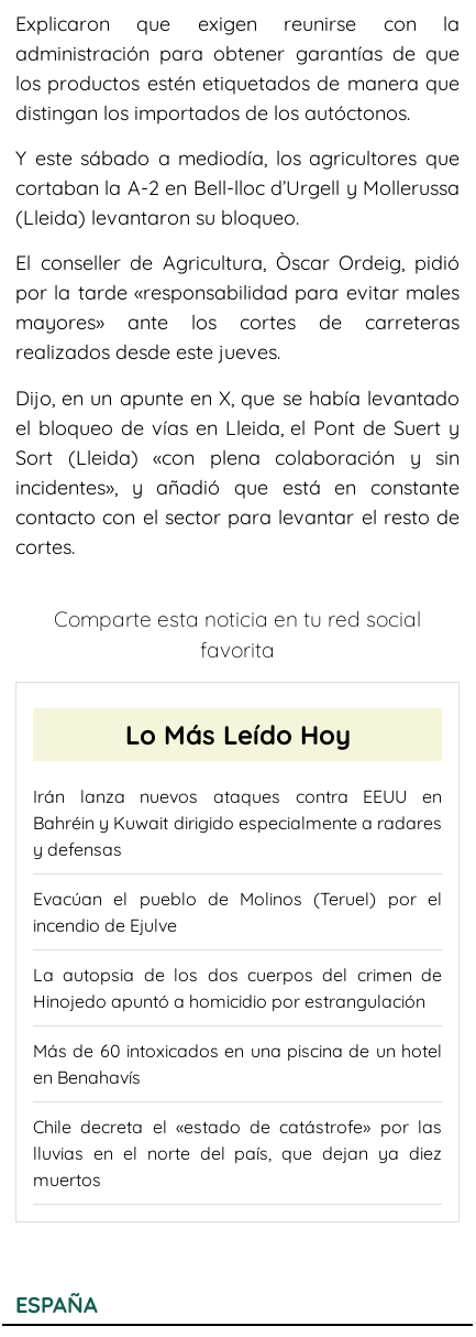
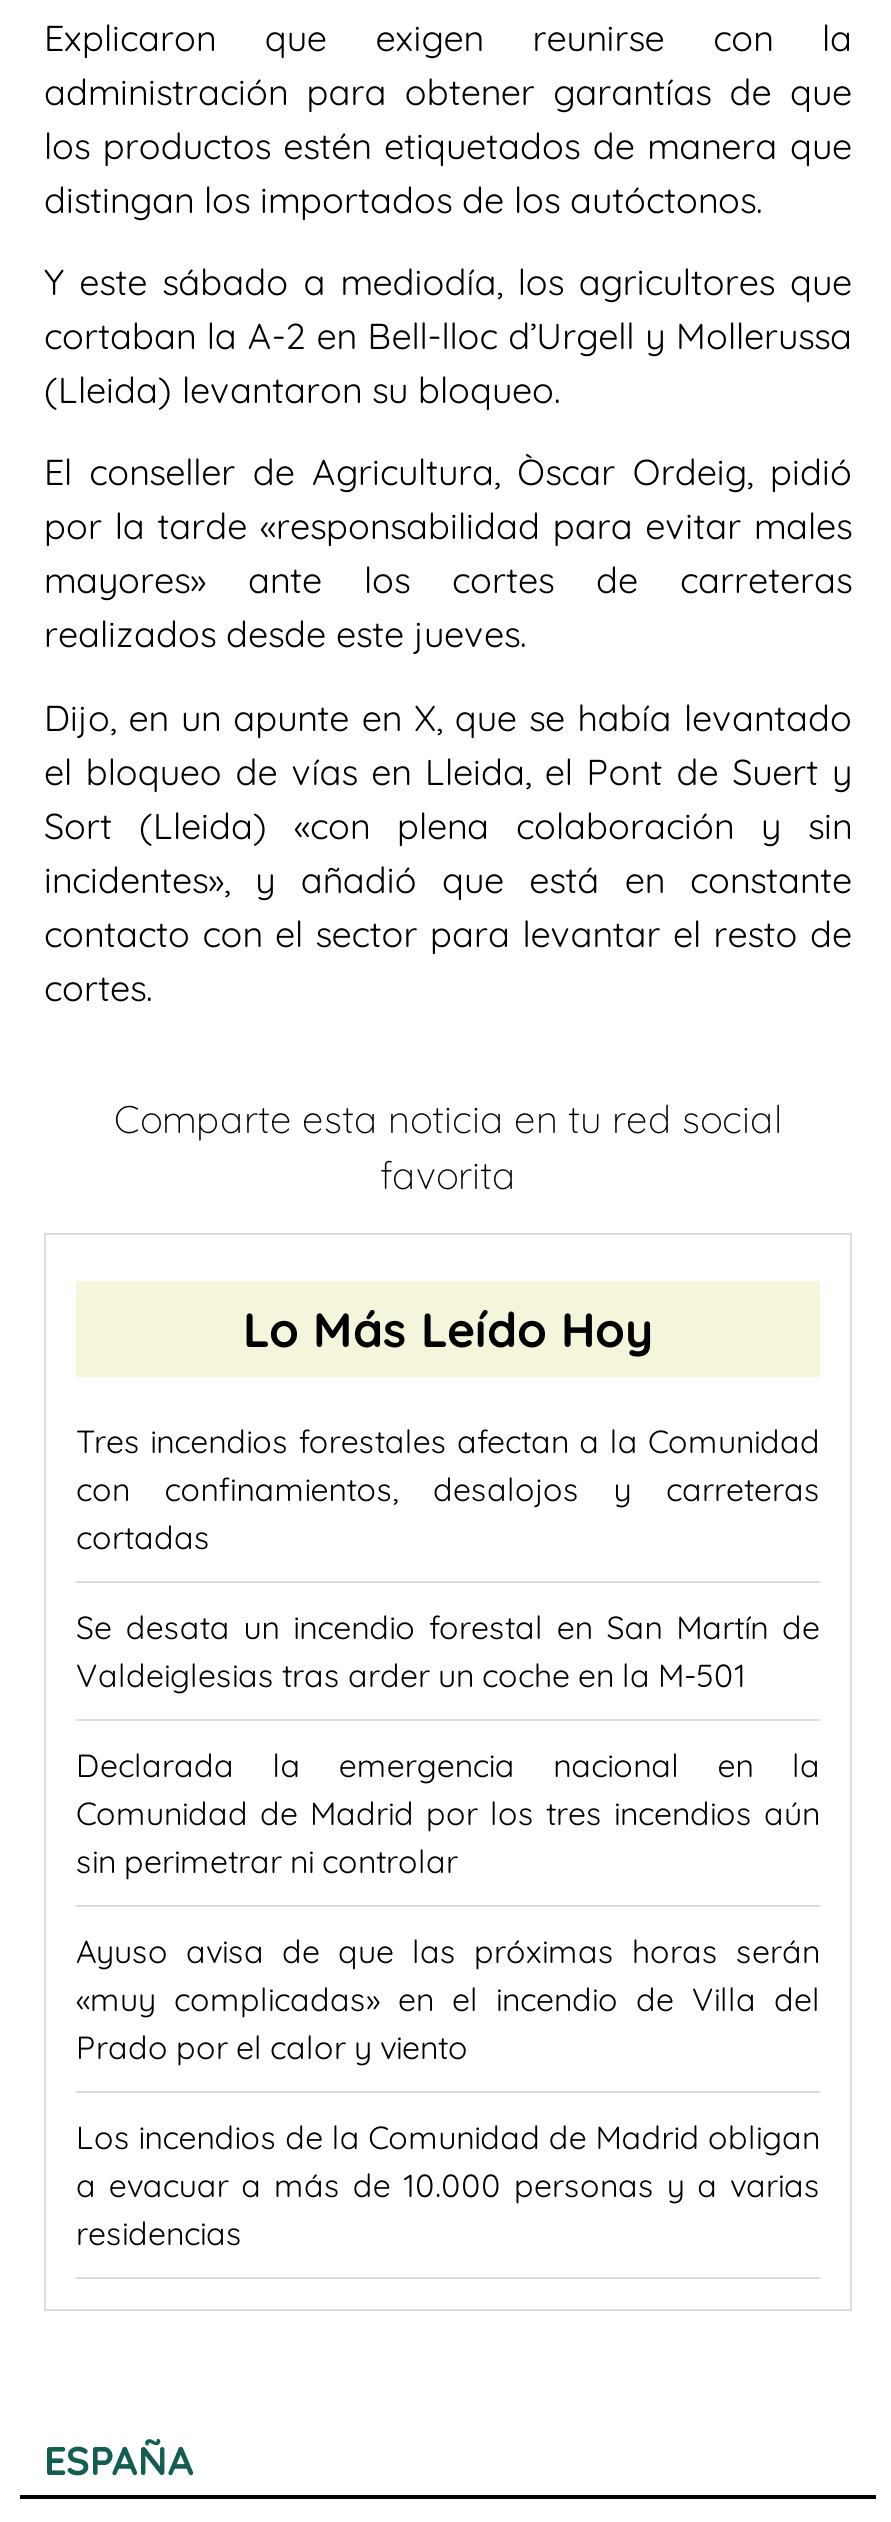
[33,785,442,860] Irán lanza nuevos ataques contra EEUU en | Bahréin y Kuwait dirigido especialmente a radares | y defensas -> [76,1420,820,1556] Tres incendios forestales afectan a la Comunidad | con confinamientos, desalojos y carreteras | cortadas
[33,887,442,936] Evacúan el pueblo de Molinos (Teruel) por el | incendio de Ejulve -> [76,1606,820,1694] Se desata un incendio forestal en San Martín de | Valdeiglesias tras arder un coche en la M-501
[33,963,442,1012] La autopsia de los dos cuerpos del crimen de | Hinojedo apuntó a homicidio por estrangulación -> [76,1744,820,1880] Declarada la emergencia nacional en la | Comunidad de Madrid por los tres incendios aún | sin perimetrar ni controlar
[33,1039,442,1088] Más de 60 intoxicados en una piscina de un hotel | en Benahavís -> [76,1930,820,2066] Ayuso avisa de que las próximas horas serán | «muy complicadas» en el incendio de Villa del | Prado por el calor y viento
[33,1115,442,1190] Chile decreta el «estado de catástrofe» por las | lluvias en el norte del país, que dejan ya diez | muertos -> [76,2116,820,2252] Los incendios de la Comunidad de Madrid obligan | a evacuar a más de 10.000 personas y a varias | residencias

